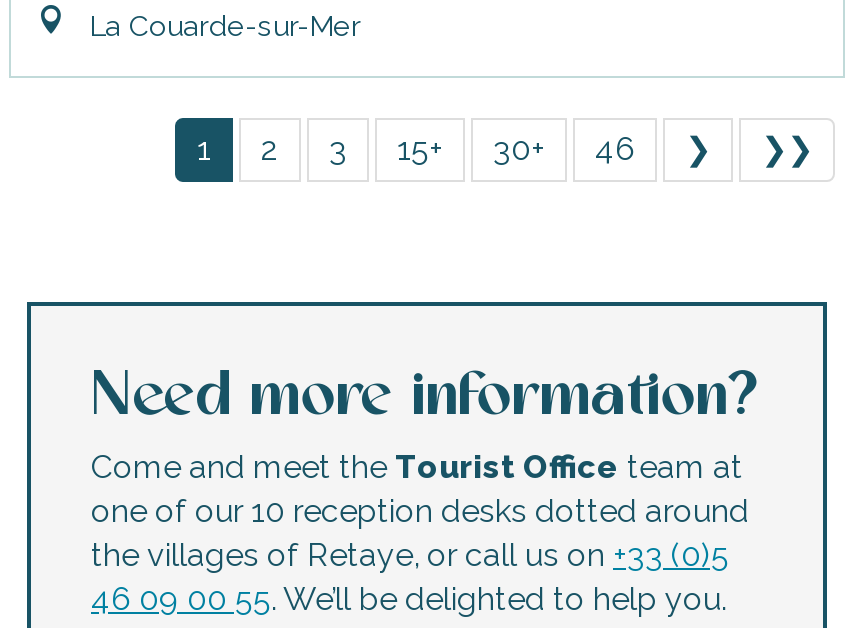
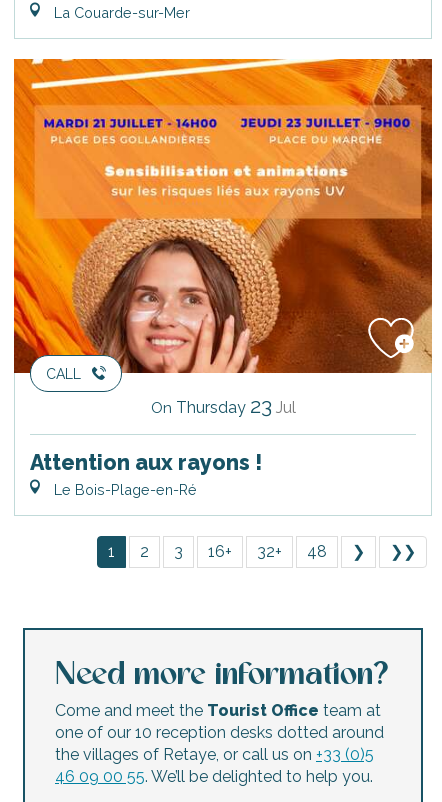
none -> [13,58,433,498] [image] | CALL | On Thursday 23 Jul | Attention aux rayons ! | Le Bois-Plage-en-Ré
[397,130,443,168] 15+ -> [208,542,232,561] 16+
[493,130,545,168] 30+ -> [257,542,282,561] 32+
[595,130,635,168] 46 -> [307,542,327,561] 48

